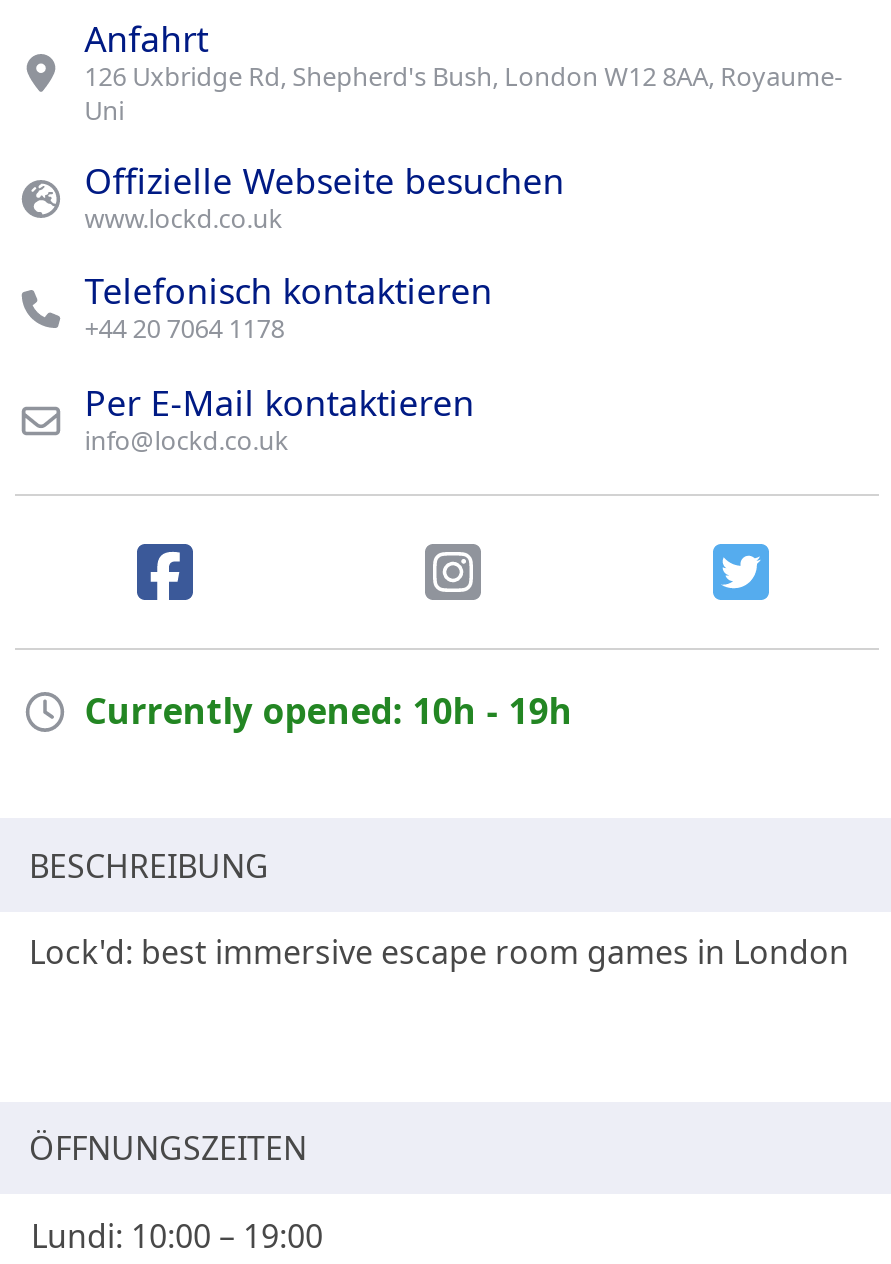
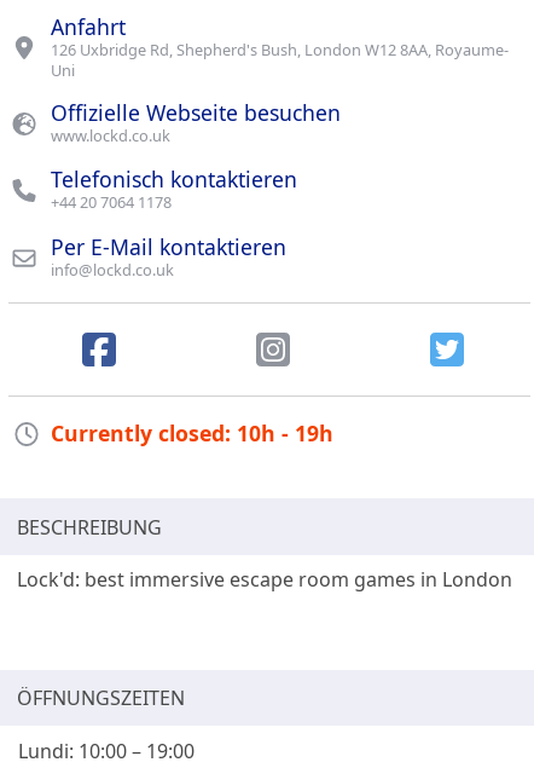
[85,686,573,734] Currently opened: 10h - 19h -> [51,419,333,448] Currently closed: 10h - 19h

